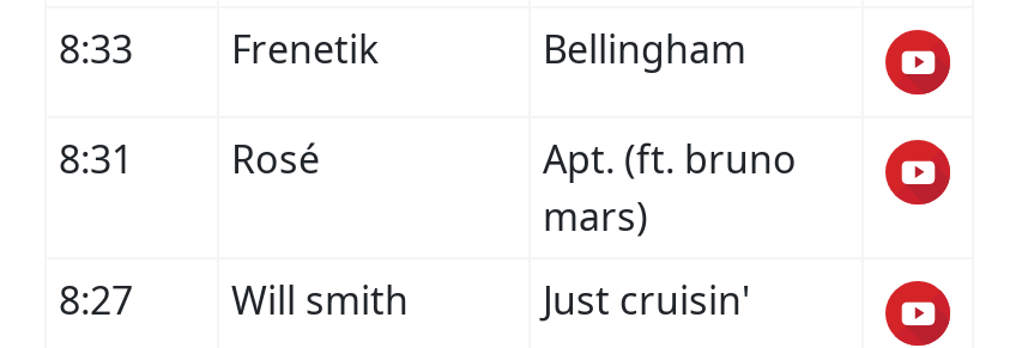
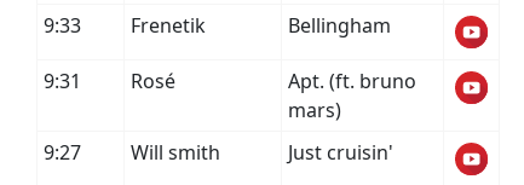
[59,23,380,75] 8:33 Frenetik -> [44,12,206,39] 9:33 Frenetik
[59,133,320,185] 8:31 Rosé -> [44,68,175,94] 9:31 Rosé
[59,274,409,326] 8:27 Will smith -> [44,139,220,166] 9:27 Will smith

